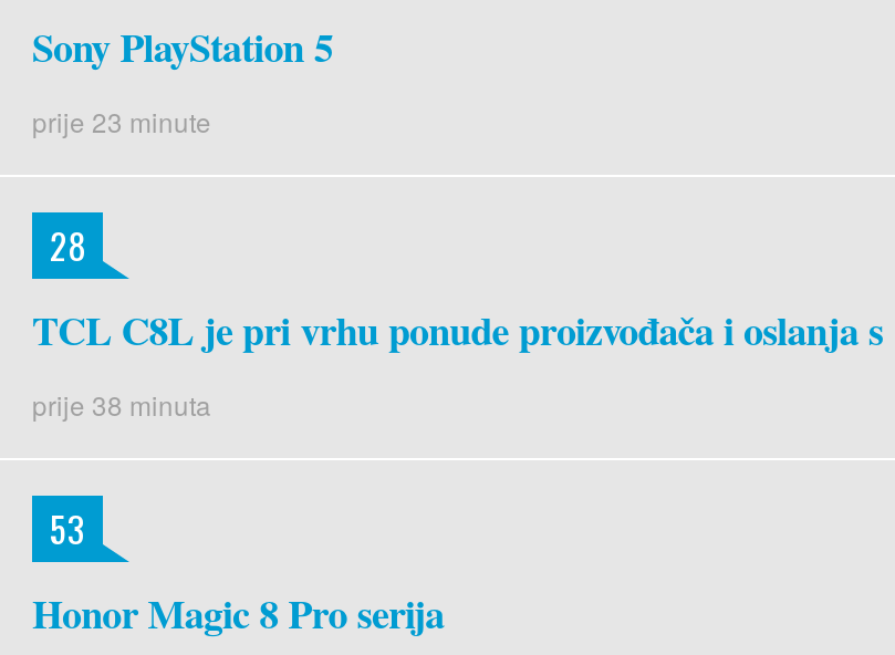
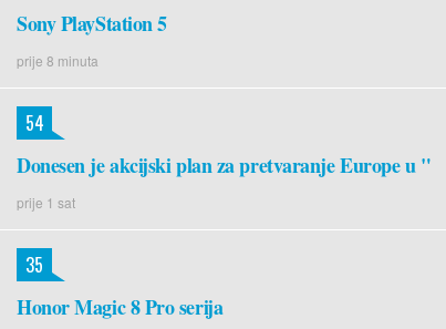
[32,101,211,139] prije 23 minute -> [17,51,98,70] prije 8 minuta
[50,219,85,272] 28 -> [25,109,44,136] 54
[32,301,883,358] TCL C8L je pri vrhu ponude proizvođača i oslanja s -> [17,150,431,179] Donesen je akcijski plan za pretvaranje Europe u "
[32,385,211,422] prije 38 minuta -> [17,193,75,211] prije 1 sat
[50,502,85,555] 53 -> [25,251,43,278] 35

